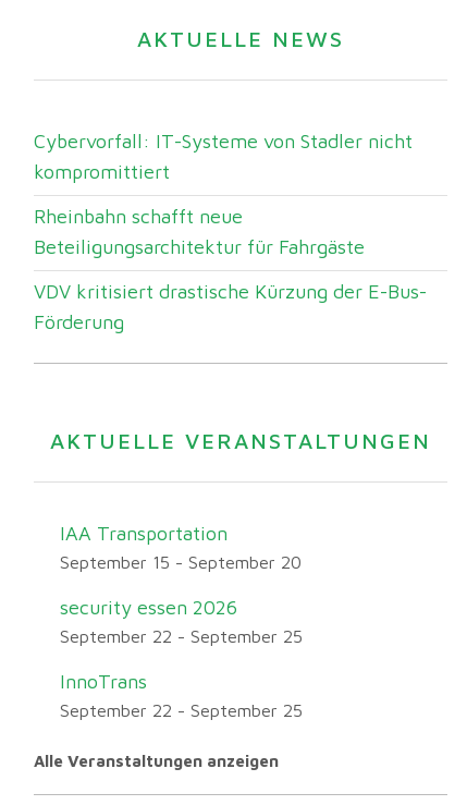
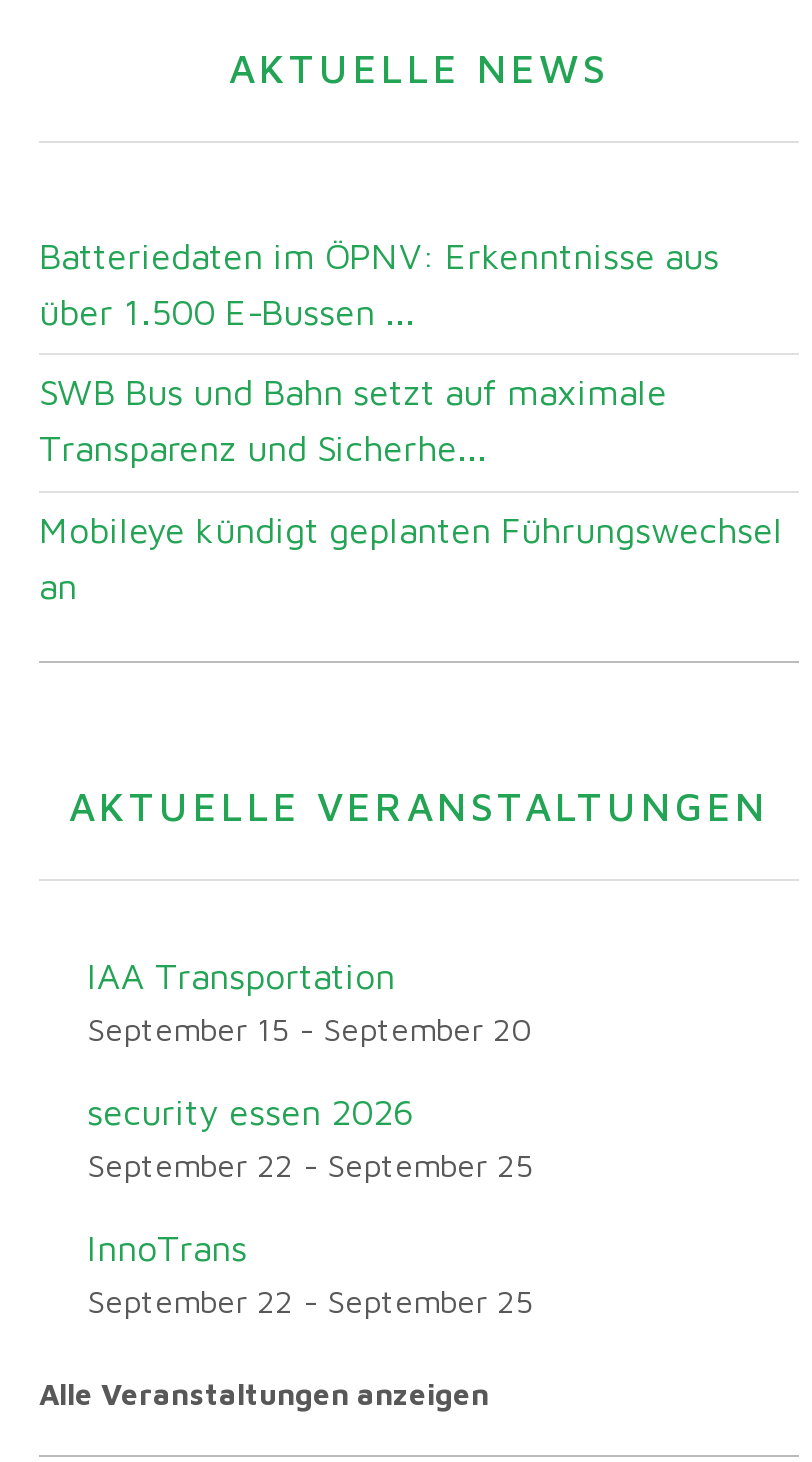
[34,130,413,183] Cybervorfall: IT-Systeme von Stadler nicht | kompromittiert -> [39,234,719,332] Batteriedaten im ÖPNV: Erkenntnisse aus | über 1.500 E-Bussen ...
[34,205,365,258] Rheinbahn schafft neue | Beteiligungsarchitektur für Fahrgäste -> [39,372,667,470] SWB Bus und Bahn setzt auf maximale | Transparenz und Sicherhe...
[34,280,427,333] VDV kritisiert drastische Kürzung der E-Bus- | Förderung -> [39,509,783,607] Mobileye kündigt geplanten Führungswechsel | an

